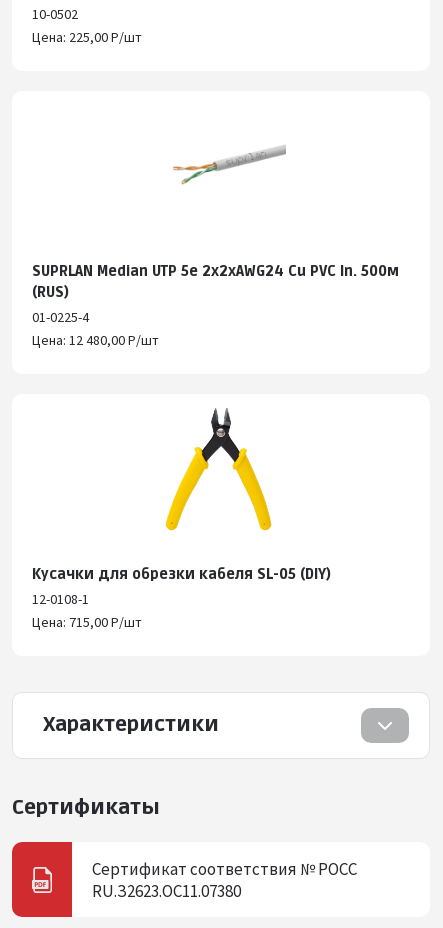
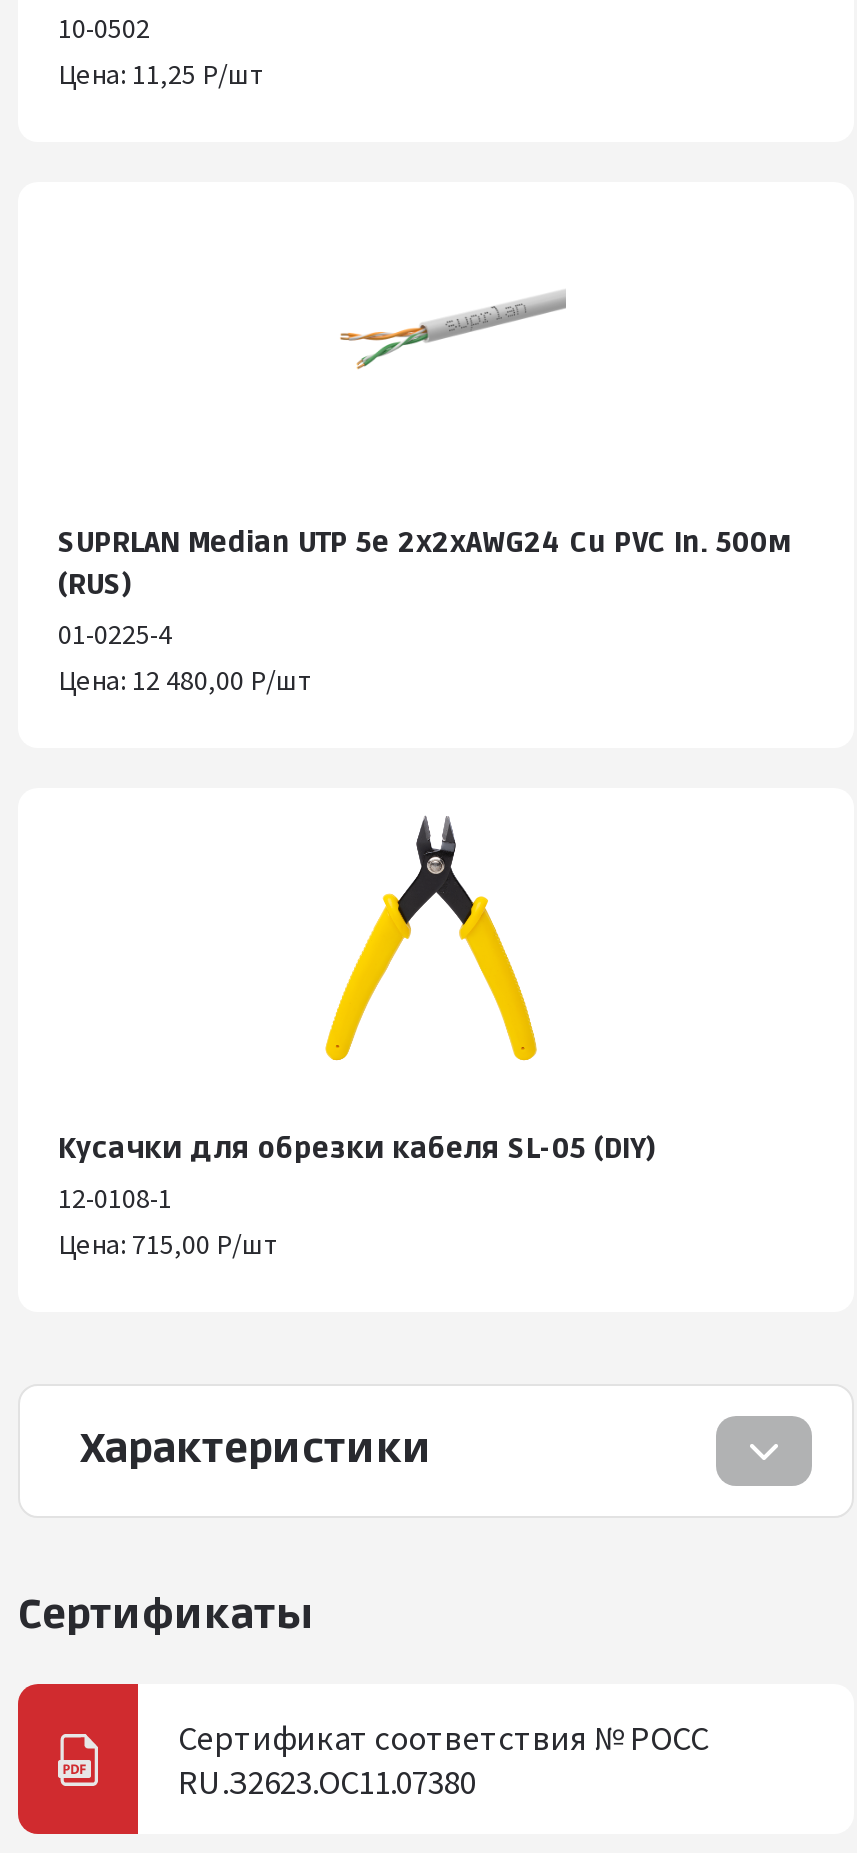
[32,28,142,46] Цена: 225,00 Р/шт -> [58,55,264,91] Цена: 11,25 Р/шт

